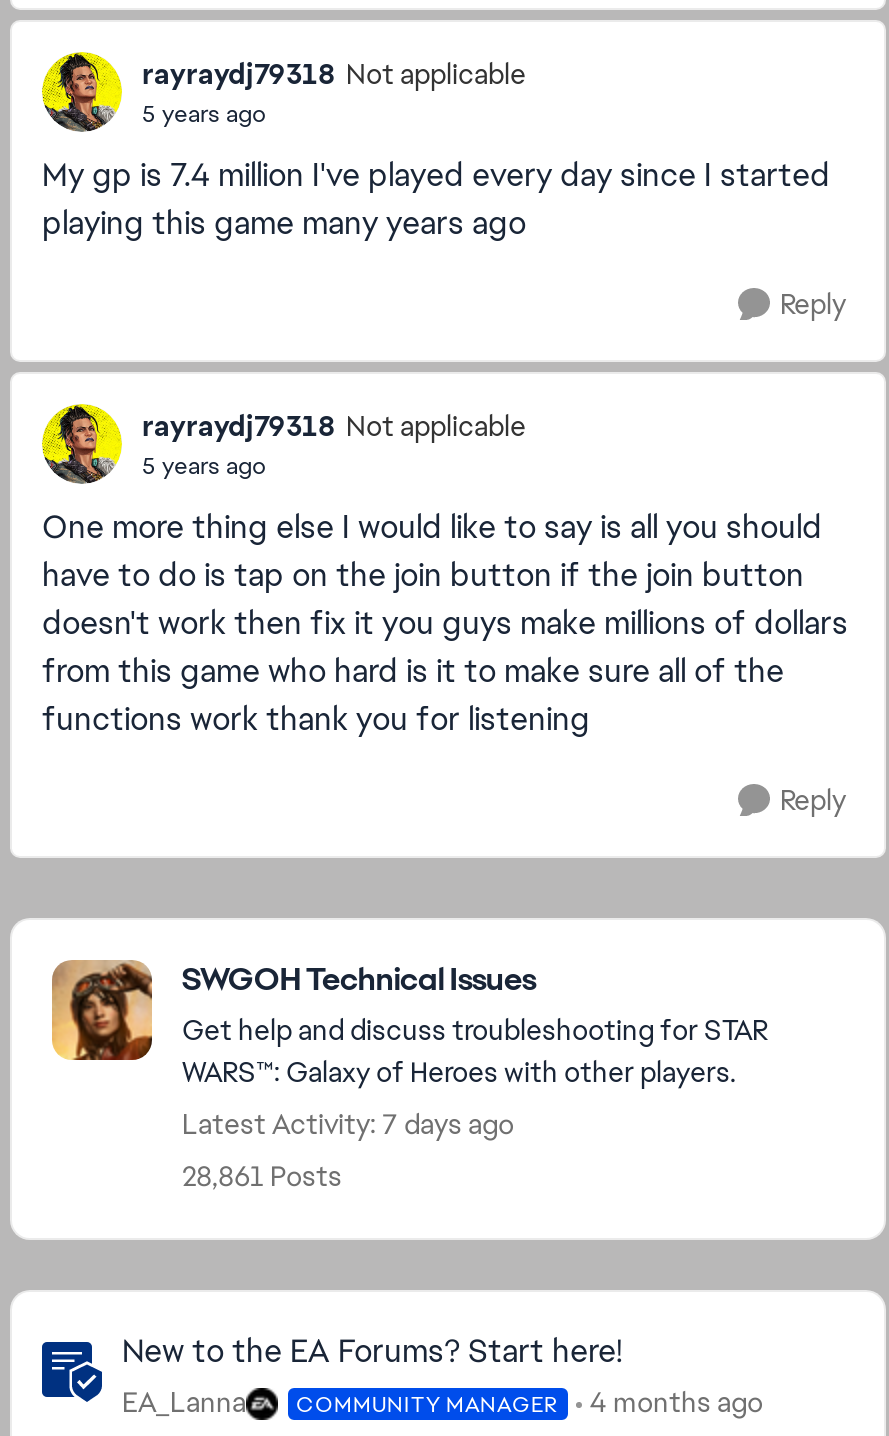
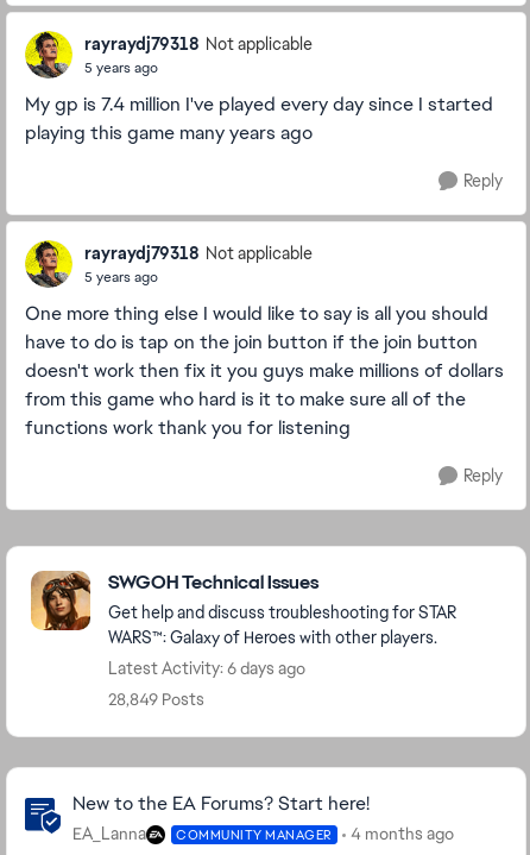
[182,1106,514,1142] Latest Activity: 7 days ago -> [108,658,305,679] Latest Activity: 6 days ago
[182,1158,342,1194] 28,861 Posts -> [108,689,204,710] 28,849 Posts

